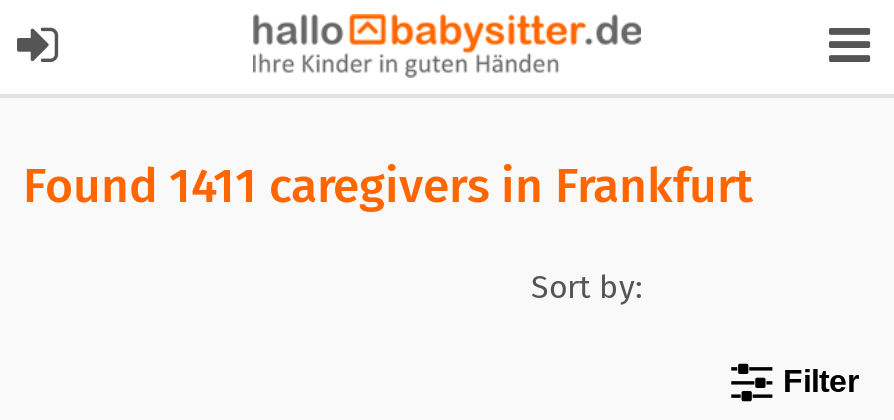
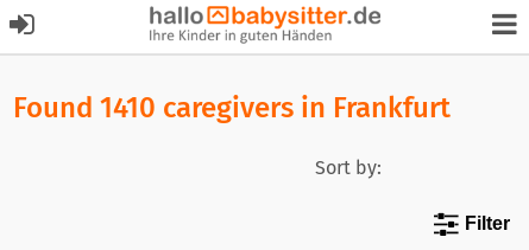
[23,158,753,214] Found 1411 caregivers in Frankfurt -> [13,91,451,124] Found 1410 caregivers in Frankfurt

